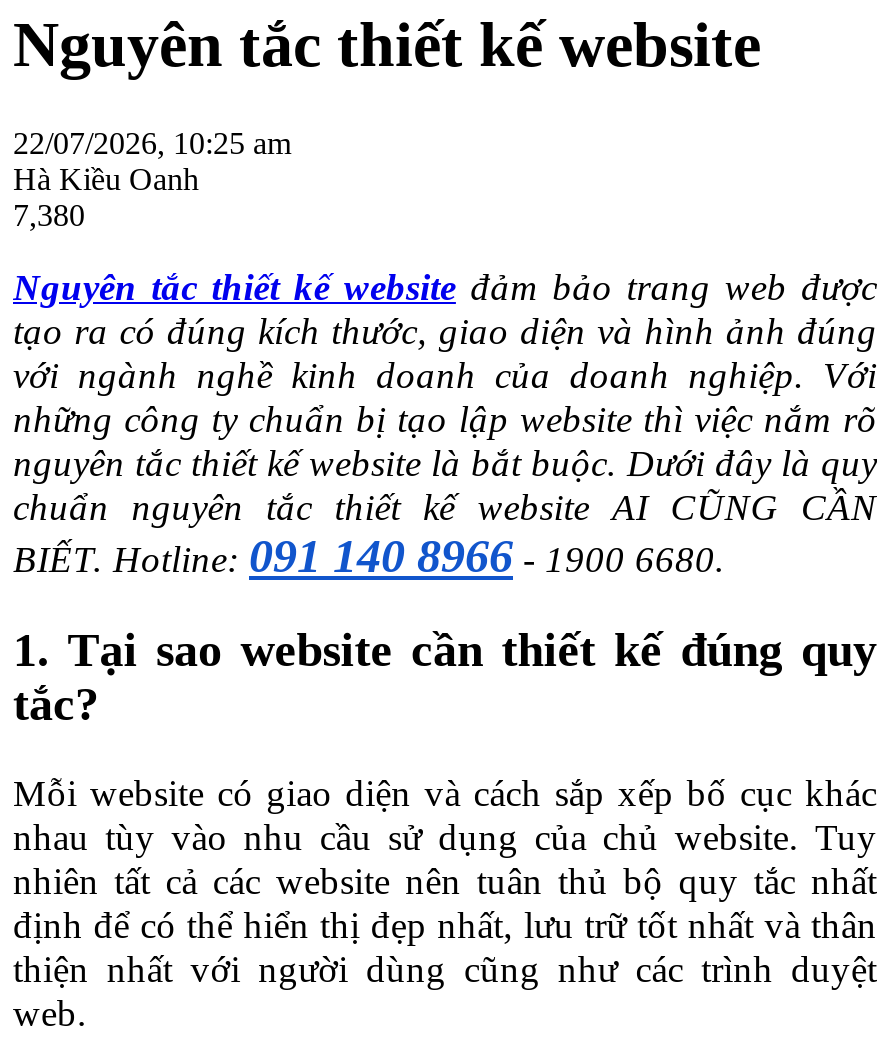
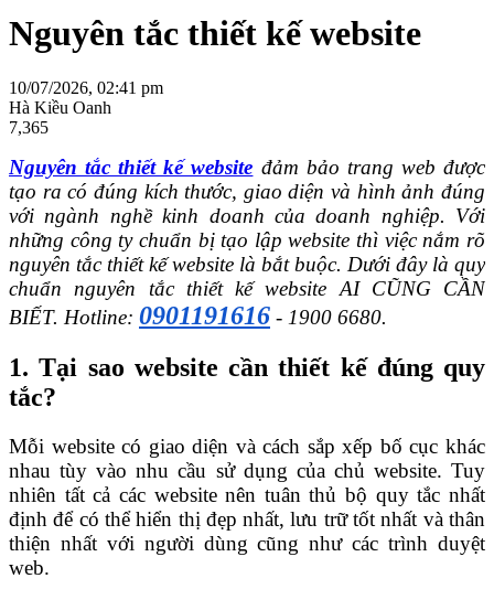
[13,126,291,160] 22/07/2026, 10:25 am -> [9,78,163,97] 10/07/2026, 02:41 pm
[13,198,85,232] 7,380 -> [9,118,49,137] 7,365
[13,530,725,582] BIẾT. Hotline: 091 140 8966 - 1900 6680. -> [9,301,387,330] BIẾT. Hotline: 0901191616 - 1900 6680.

